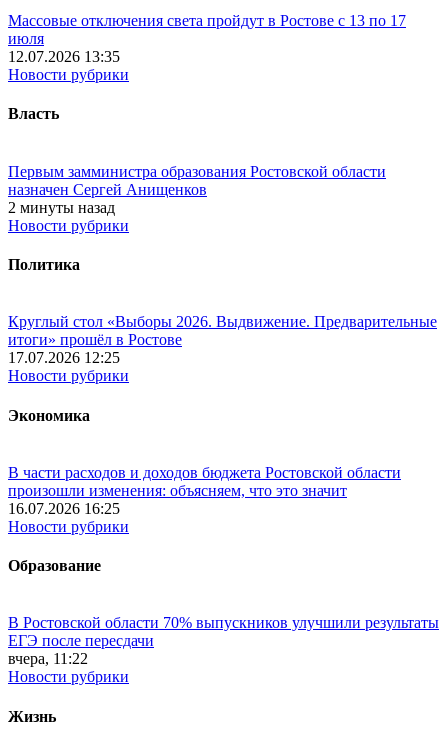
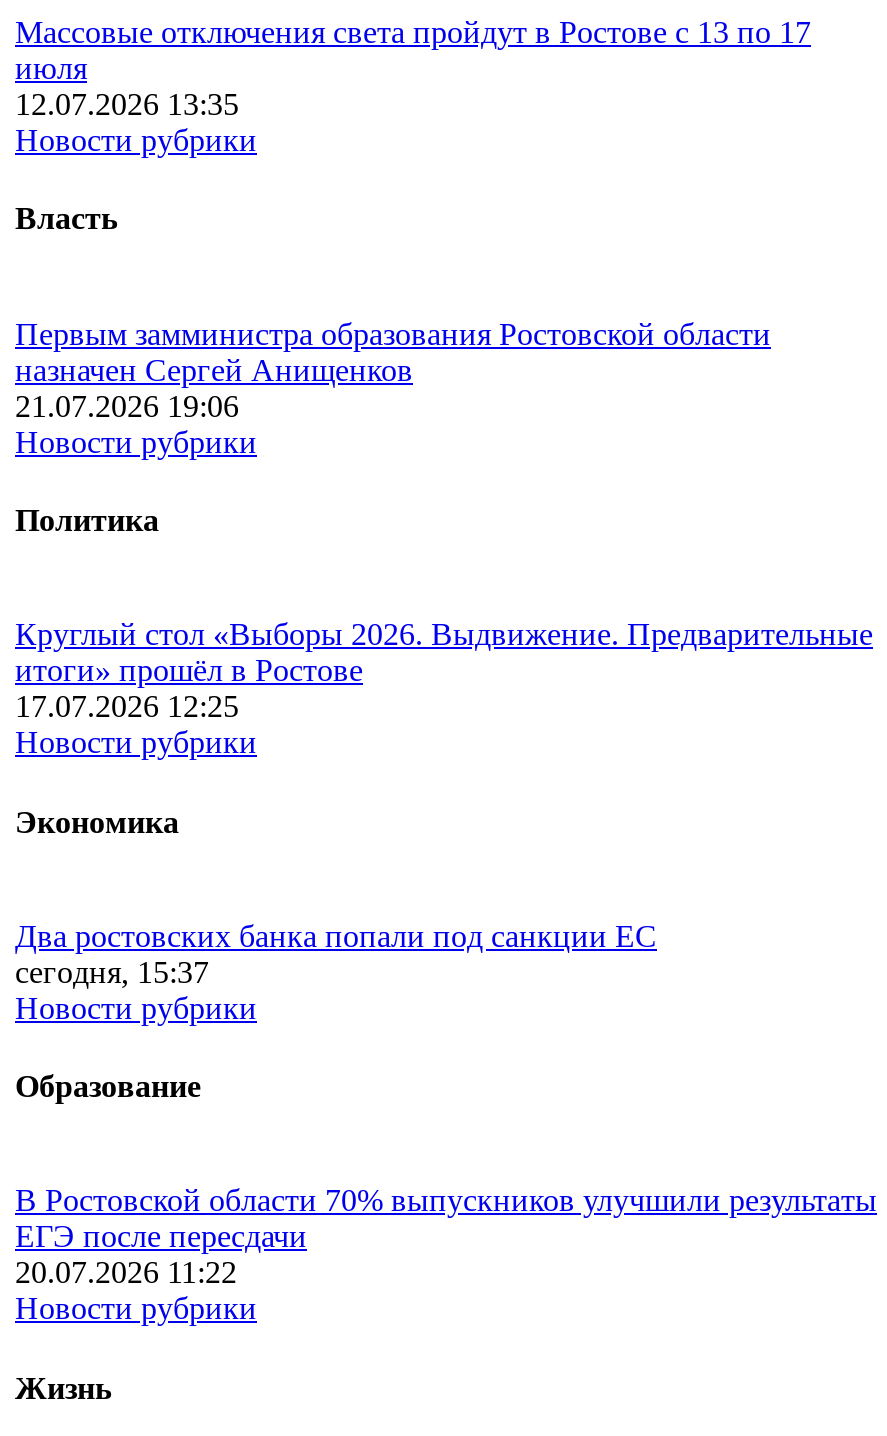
[8,199,115,216] 2 минуты назад -> [15,389,239,423] 21.07.2026 19:06
[8,464,401,517] В части расходов и доходов бюджета Ростовской области | произошли изменения: объясняем, что это значит | 16.07.2026 16:25 -> [15,919,657,989] Два ростовских банка попали под санкции ЕС | сегодня, 15:37
[8,650,88,667] вчера, 11:22 -> [15,1256,237,1290] 20.07.2026 11:22

